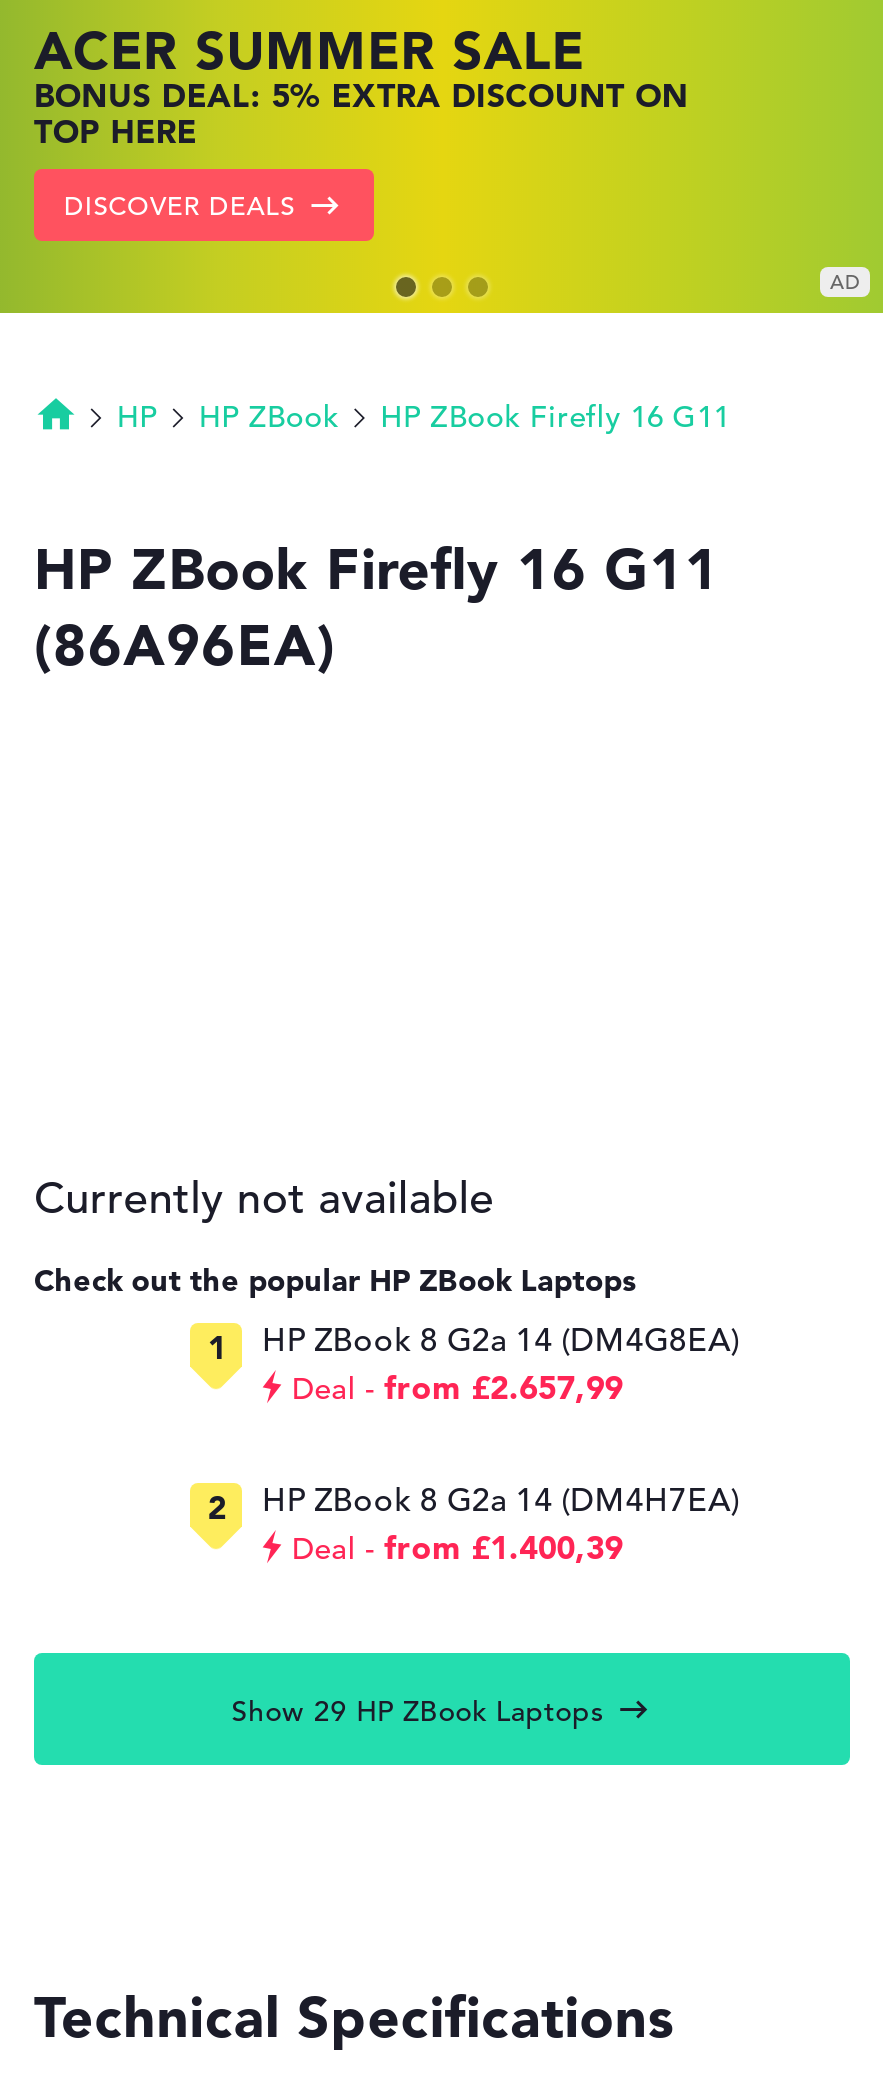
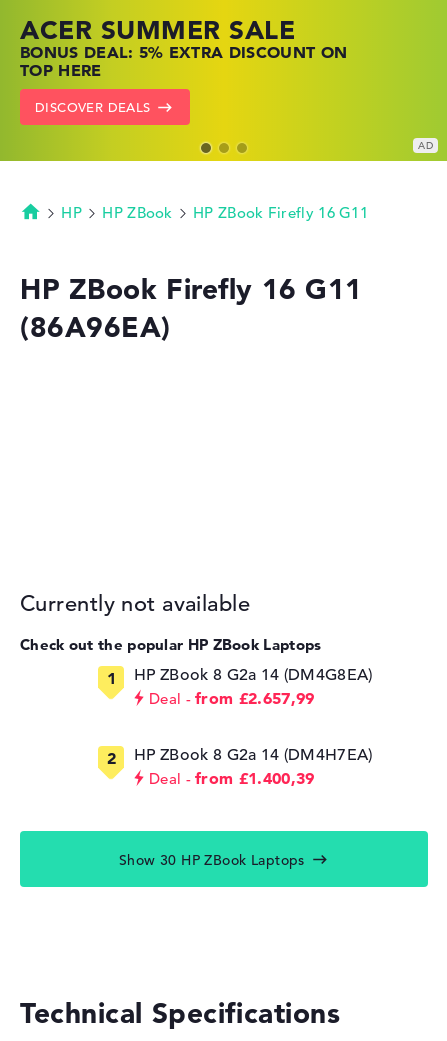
[232,1694,604,1730] Show 29 HP ZBook Laptops -> [119,851,305,869] Show 30 HP ZBook Laptops

